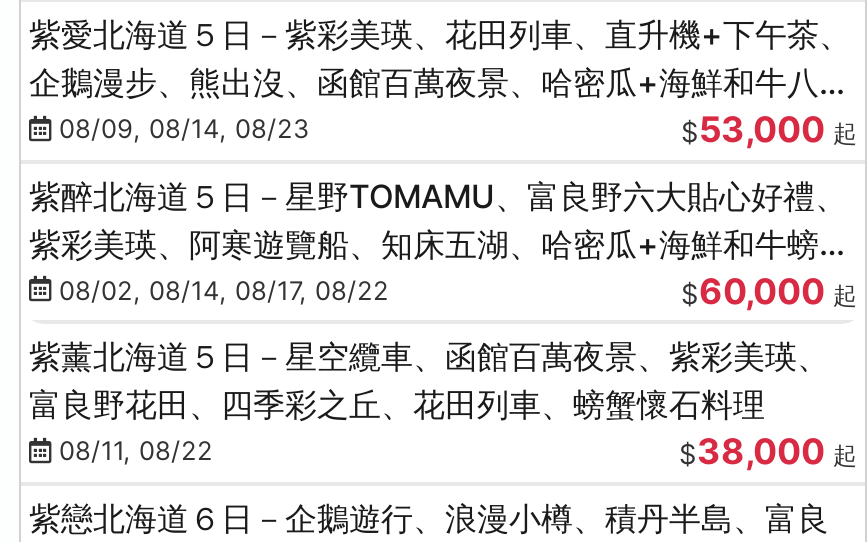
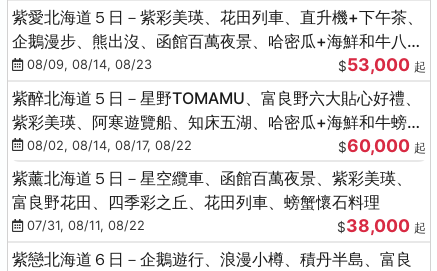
[59,436,213,466] 08/11, 08/22 -> [27,218,145,233] 07/31, 08/11, 08/22

